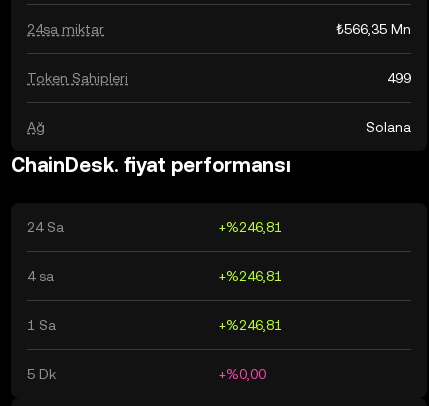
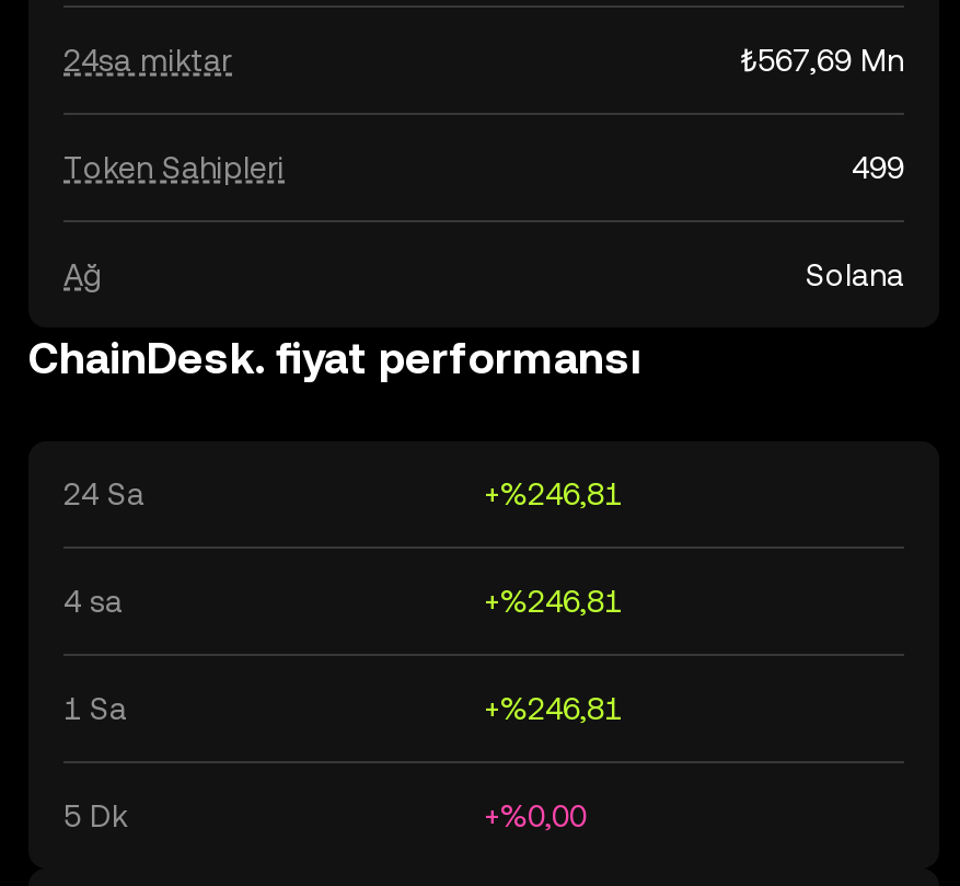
[336,21,411,37] ₺566,35 Mn -> [740,43,904,78] ₺567,69 Mn

